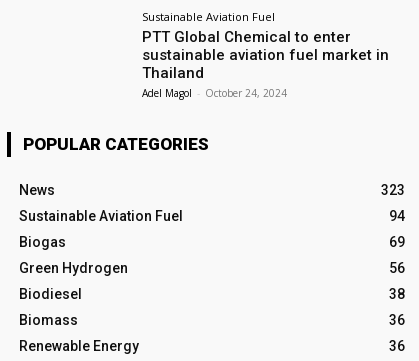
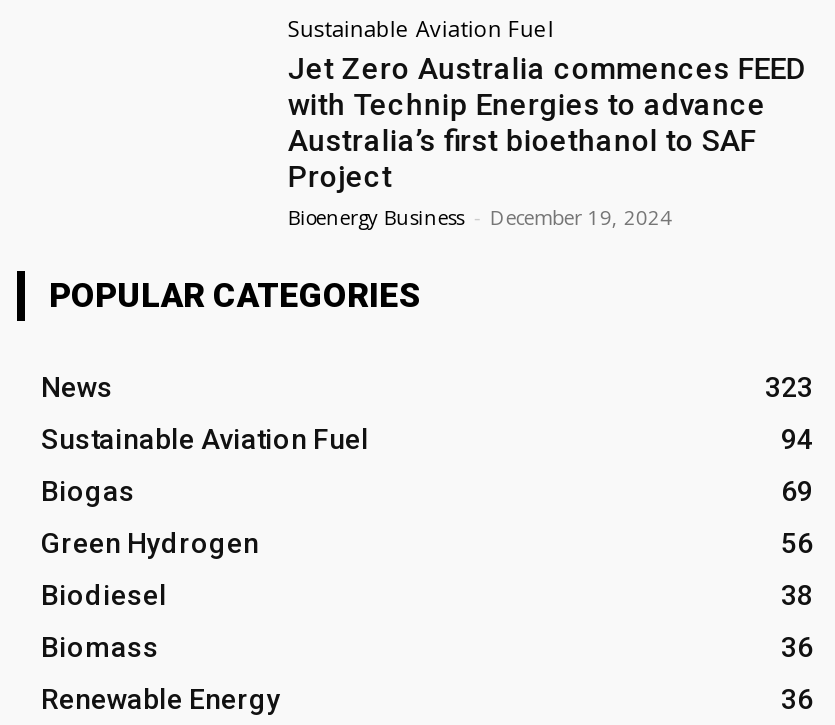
[142,28,389,100] PTT Global Chemical to enter | sustainable aviation fuel market in | Thailand | Adel Magol - October 24, 2024 -> [288,52,806,232] Jet Zero Australia commences FEED | with Technip Energies to advance | Australia’s first bioethanol to SAF | Project | Bioenergy Business - December 19, 2024

